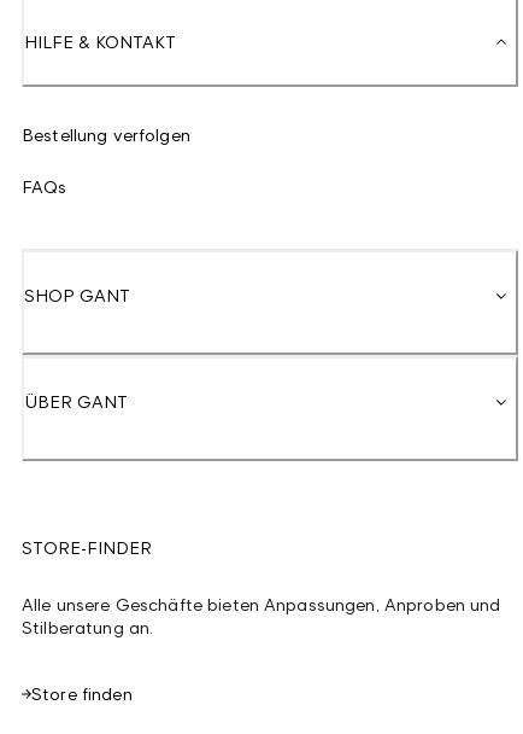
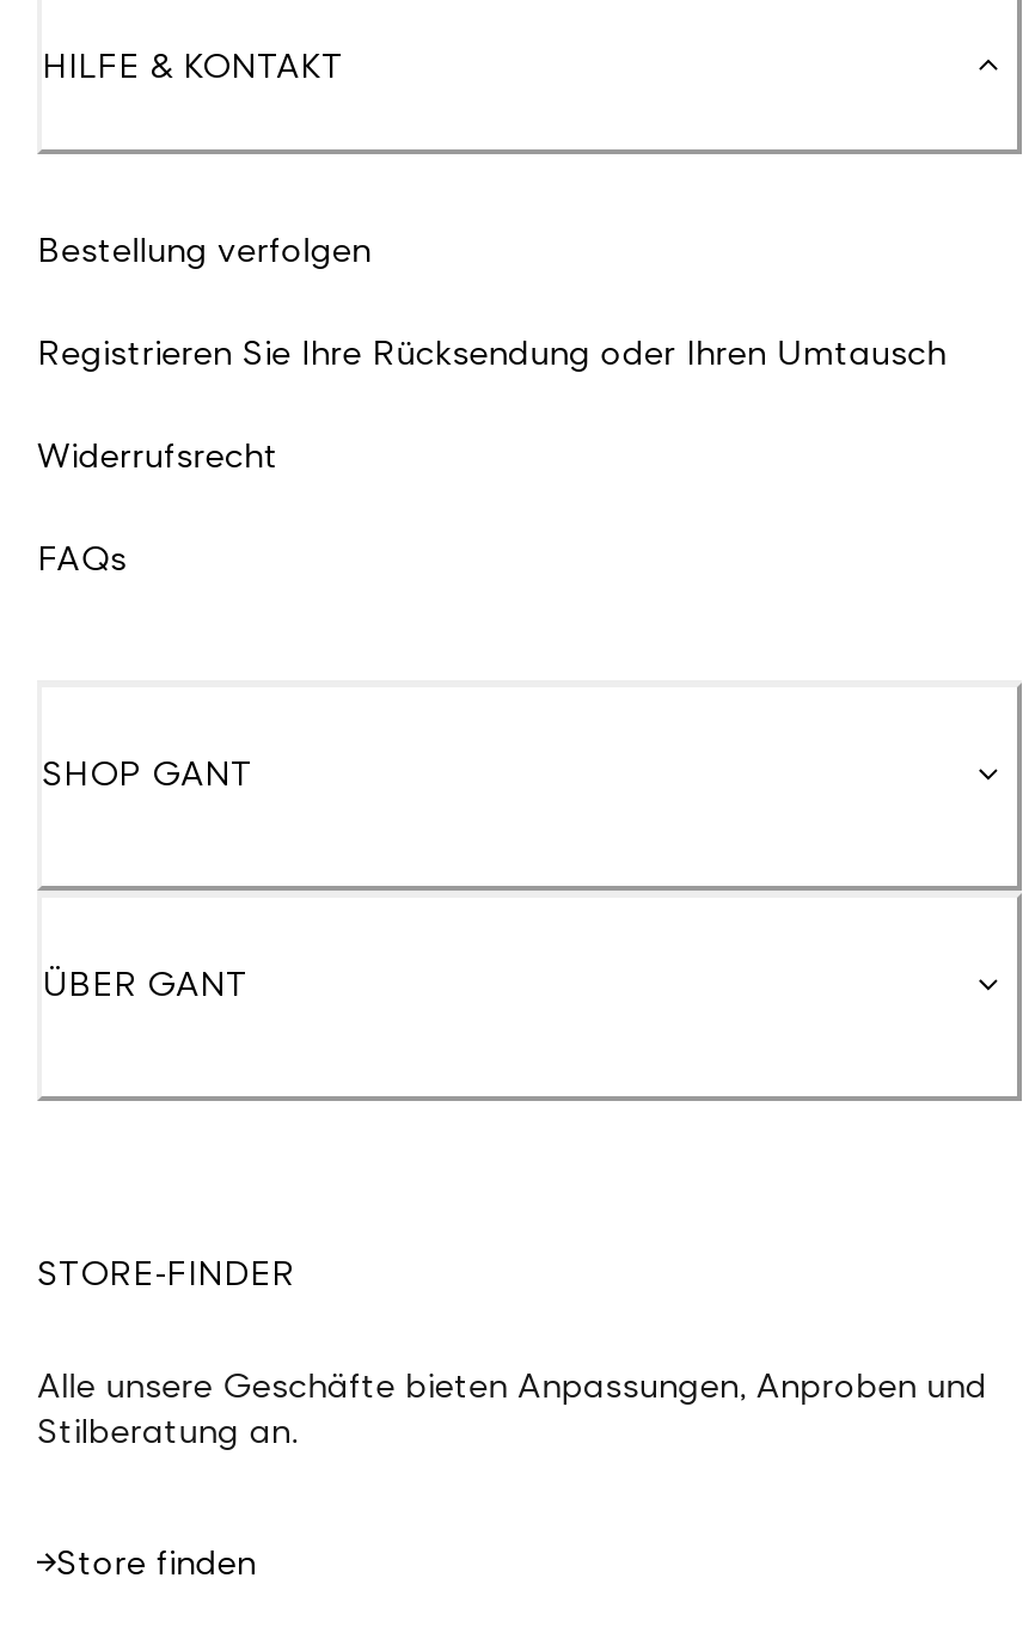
none -> [37,332,946,475] Registrieren Sie Ihre Rücksendung oder Ihren Umtausch | Widerrufsrecht

